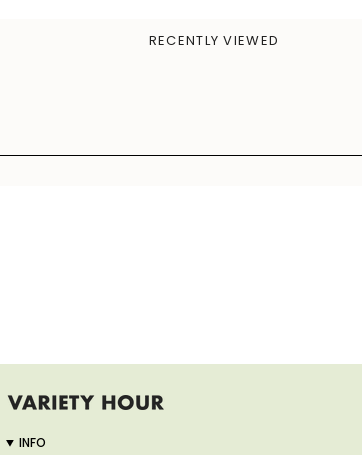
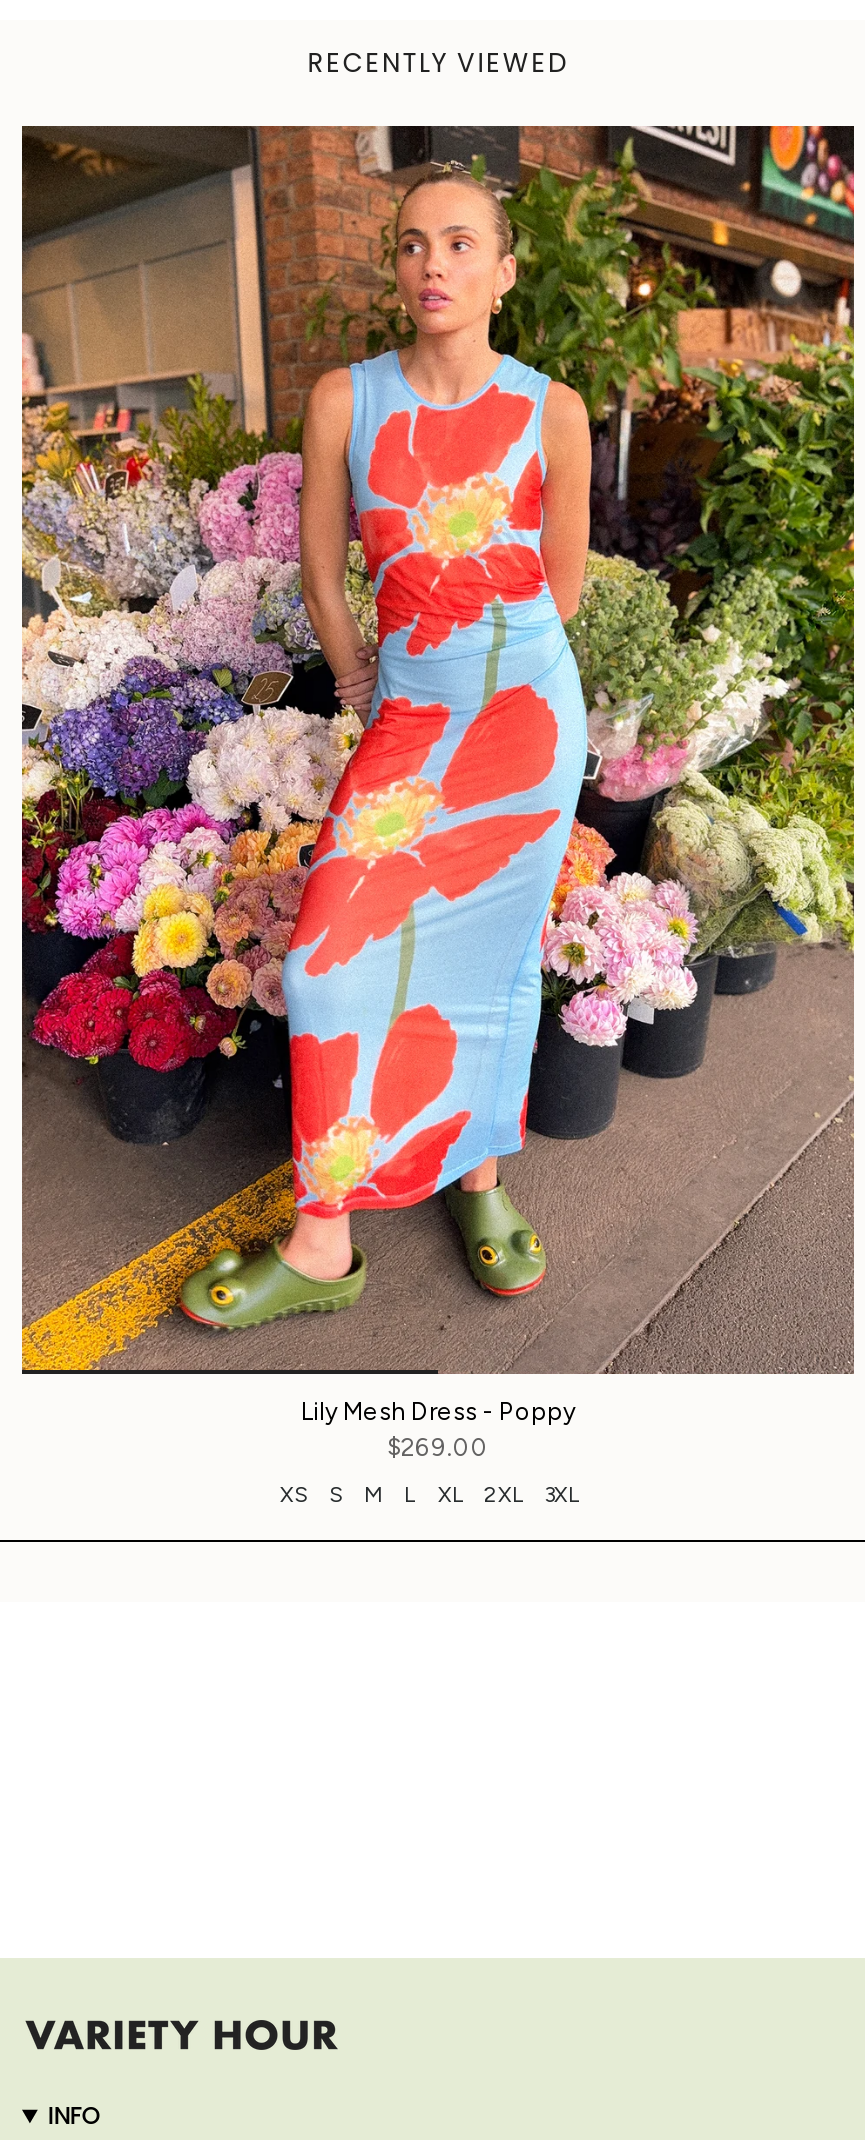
none -> [20,124,856,1508] [image] | Lily Mesh Dress - Poppy | $269.00 | XS | S | M | L | XL | 2XL | 3XL

